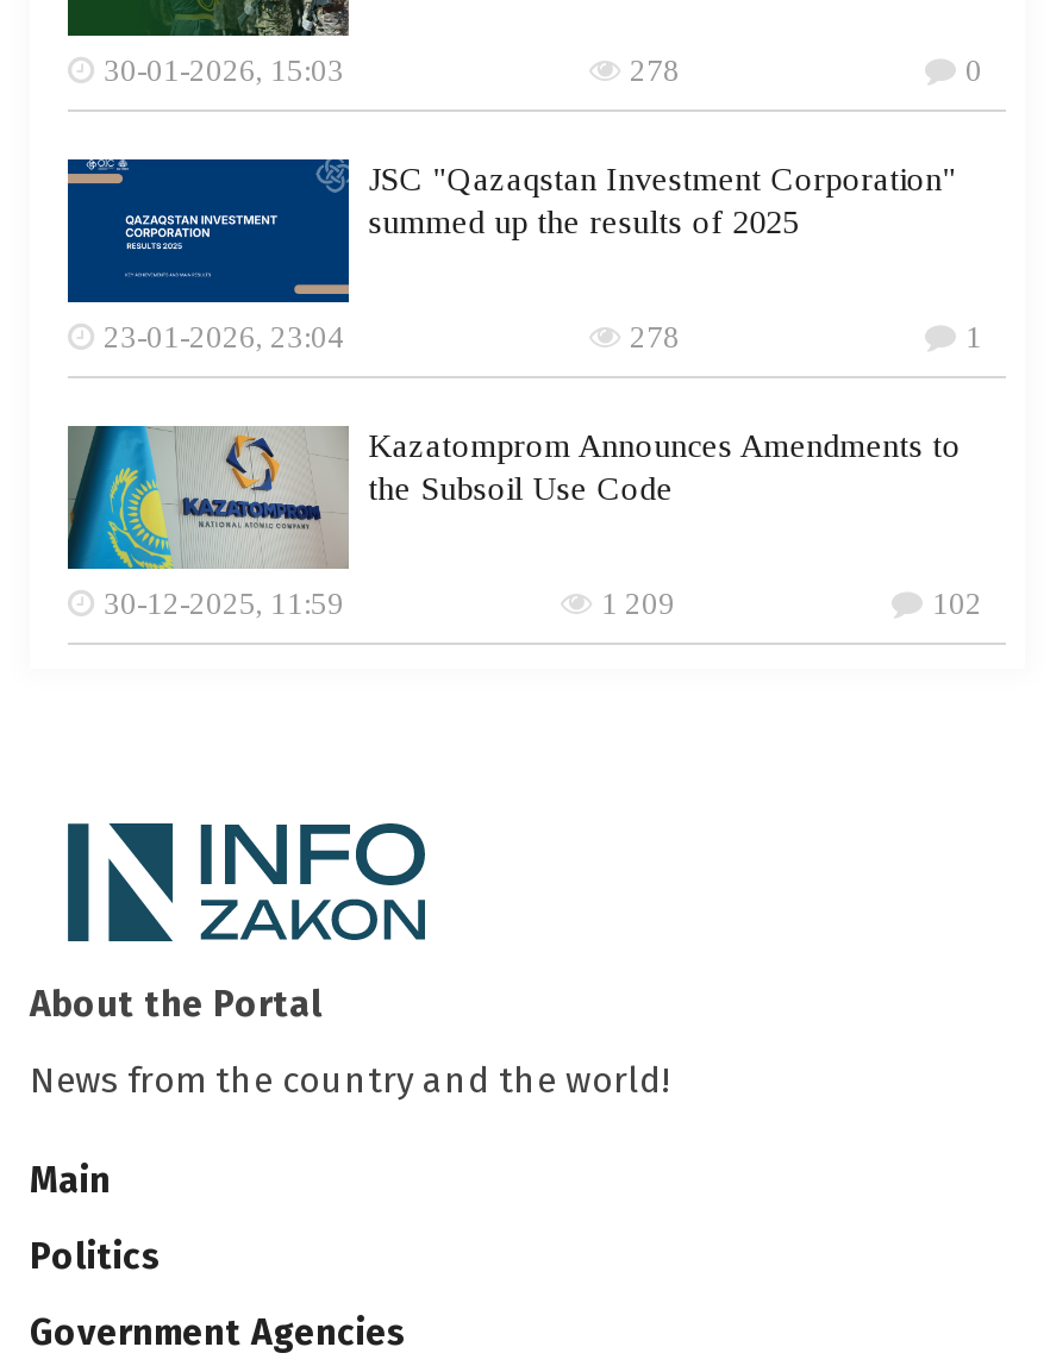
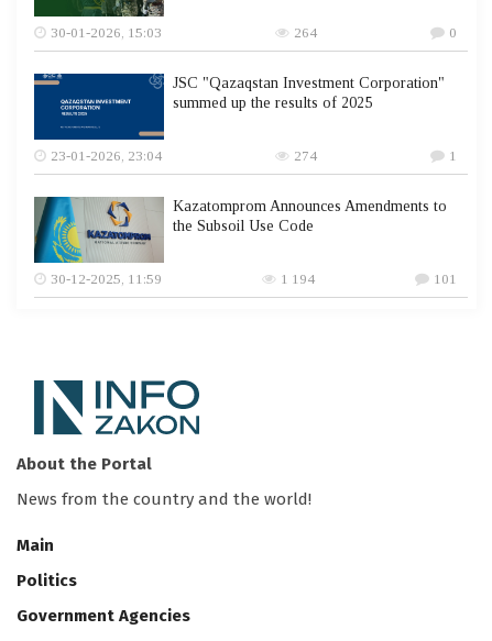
[630,52,680,88] 278 -> [294,24,317,41] 264
[630,319,680,354] 278 -> [294,147,317,164] 274
[601,585,675,621] 1 209 -> [281,270,315,287] 1 194
[932,585,982,621] 102 -> [434,270,457,287] 101

